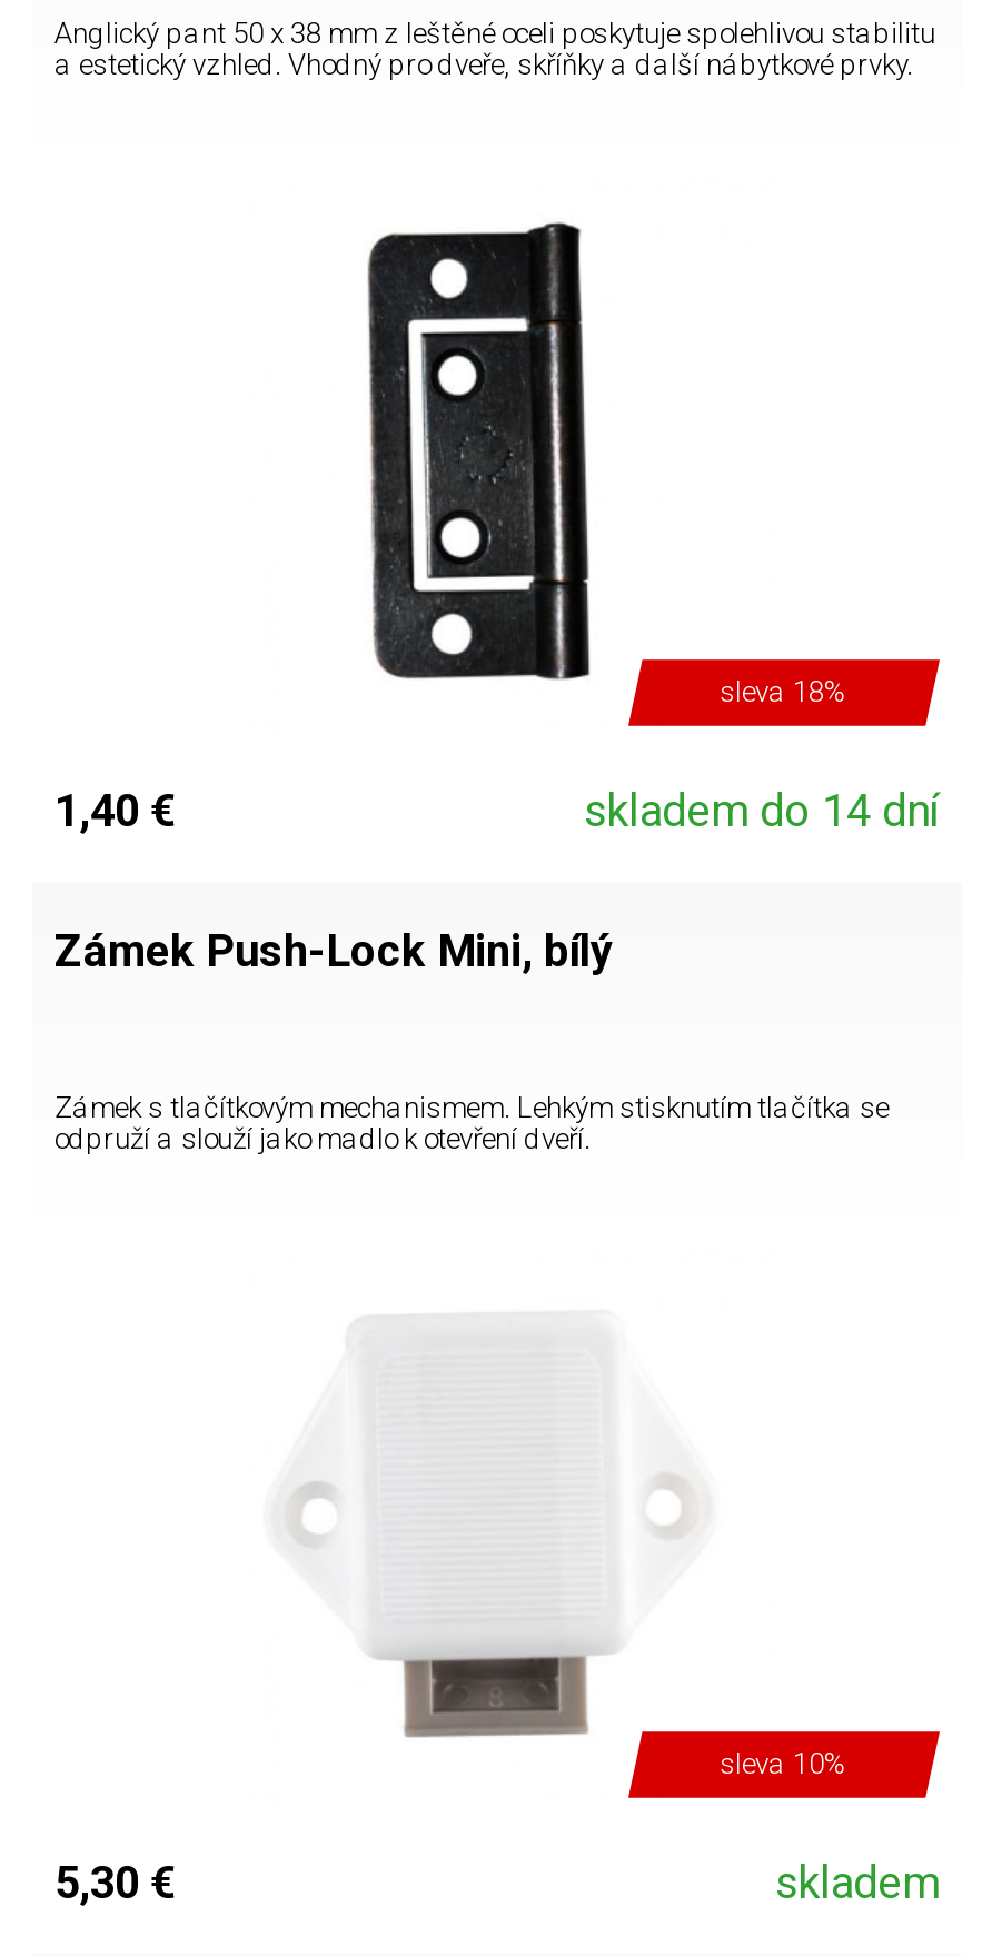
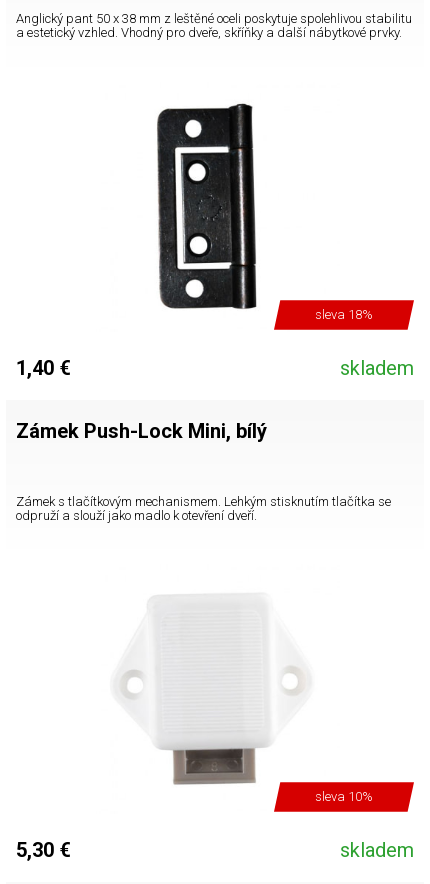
[584,783,940,836] skladem do 14 dní -> [340,356,414,380] skladem

